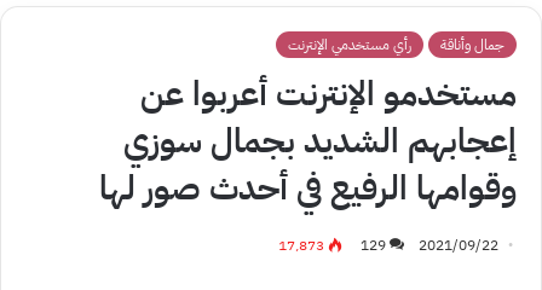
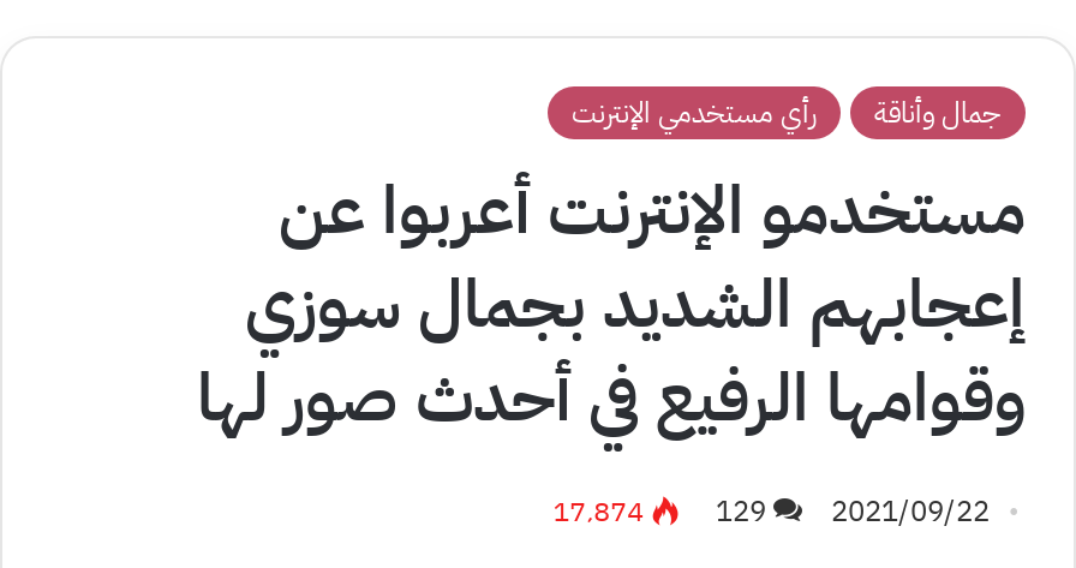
[278,234,498,256] 17٬873 129 2021/09/22 -> [552,489,990,532] 17٬874 129 2021/09/22

